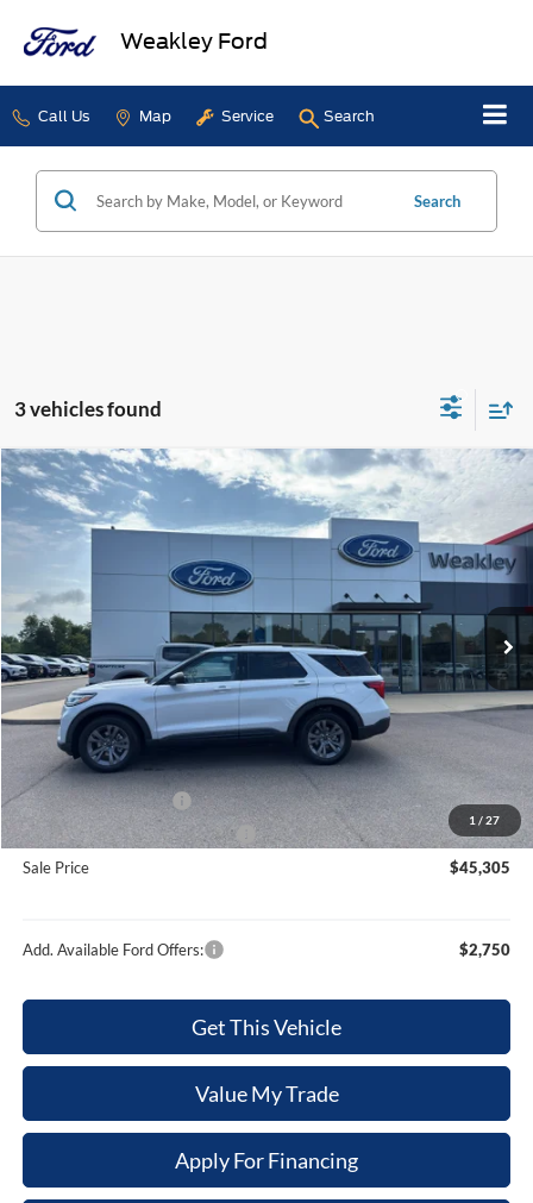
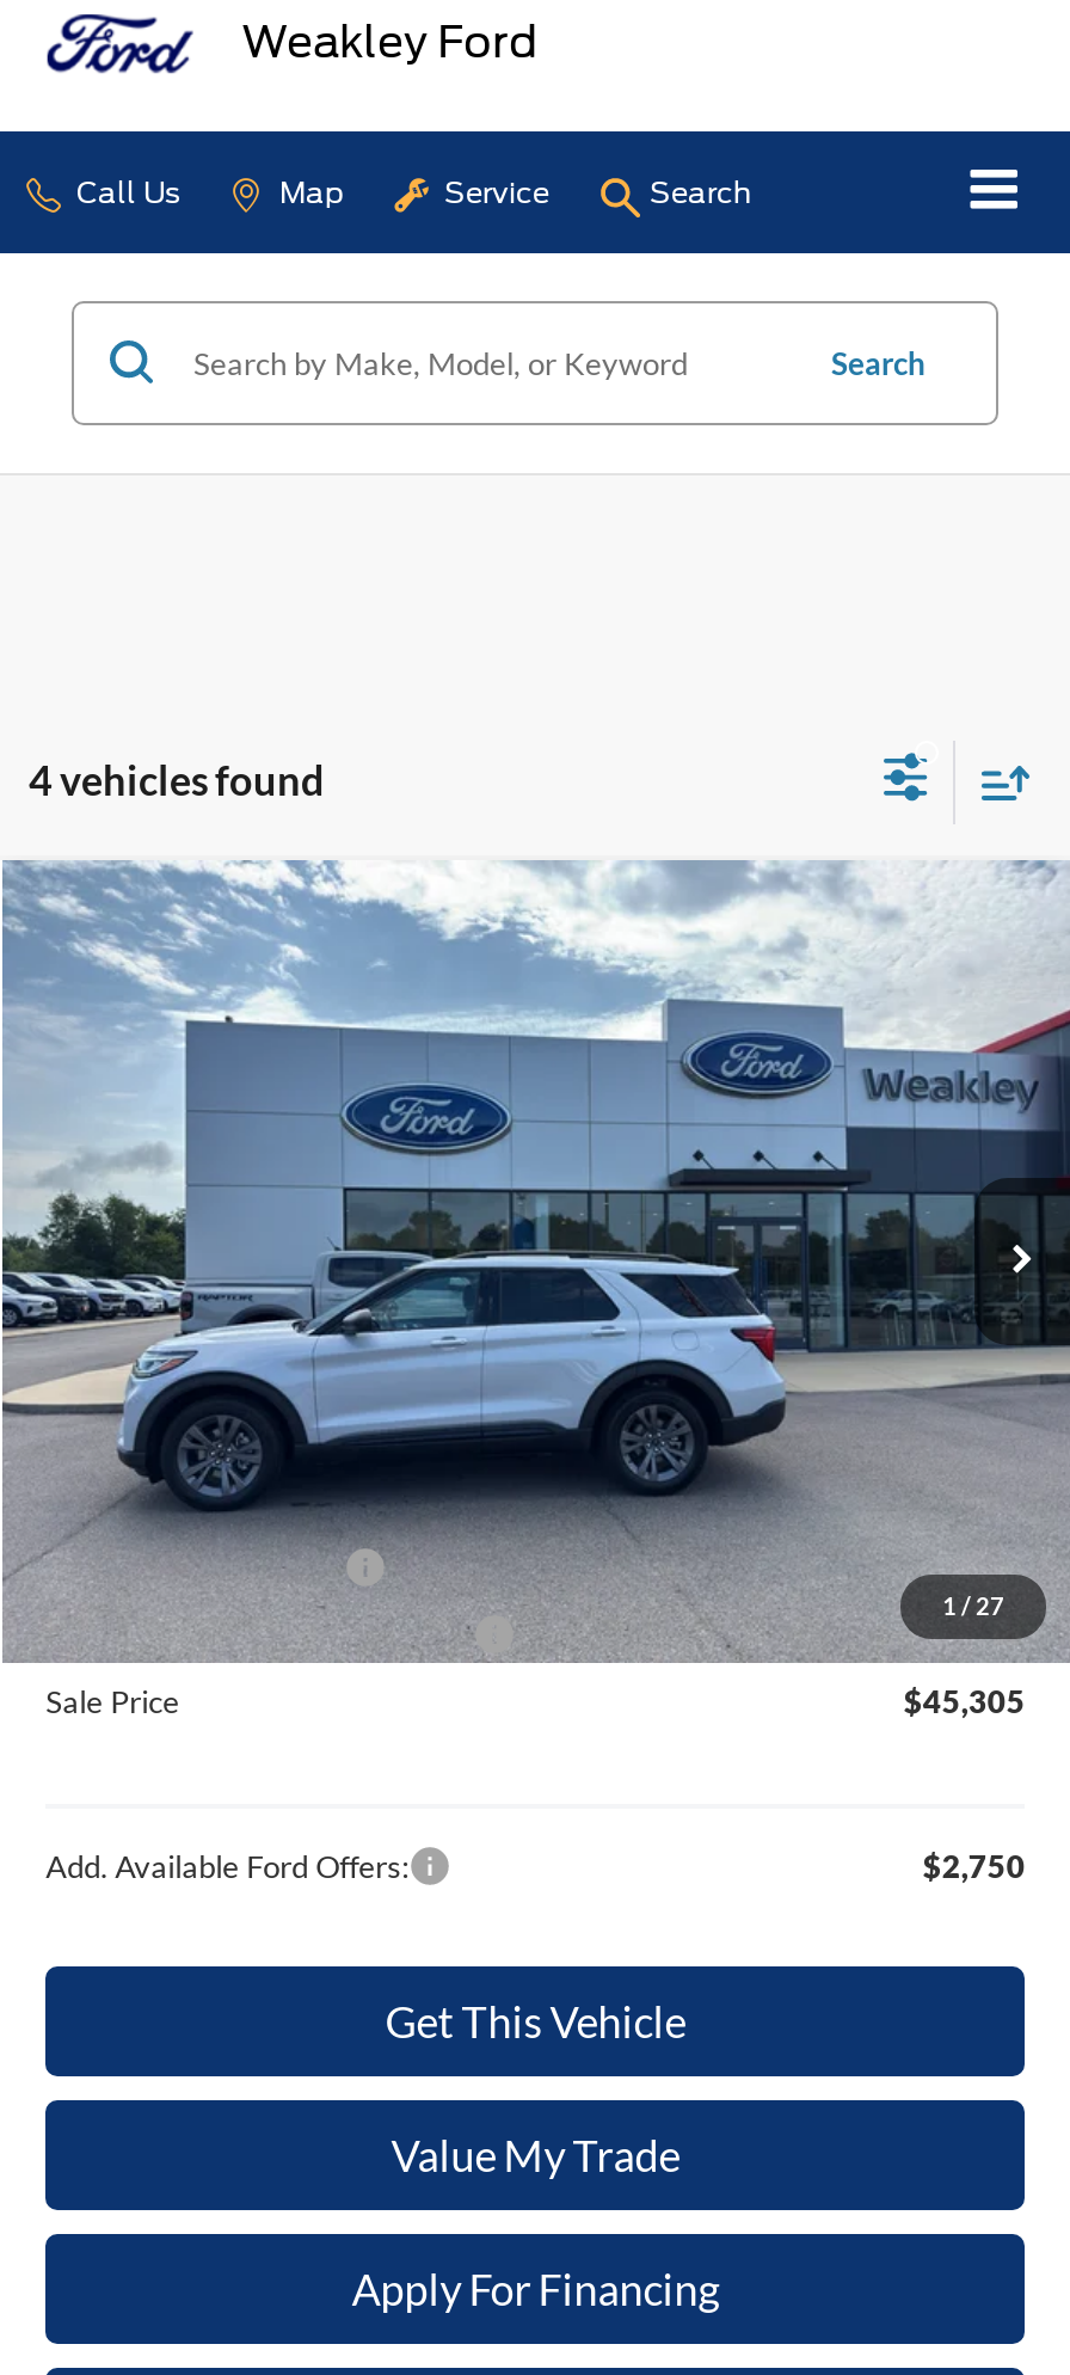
[14,396,162,421] 3 vehicles found -> [29,756,325,806] 4 vehicles found

